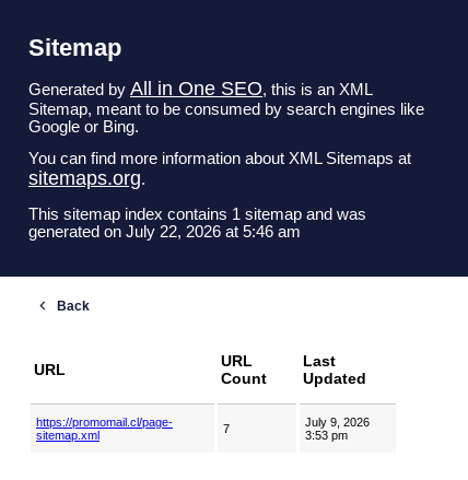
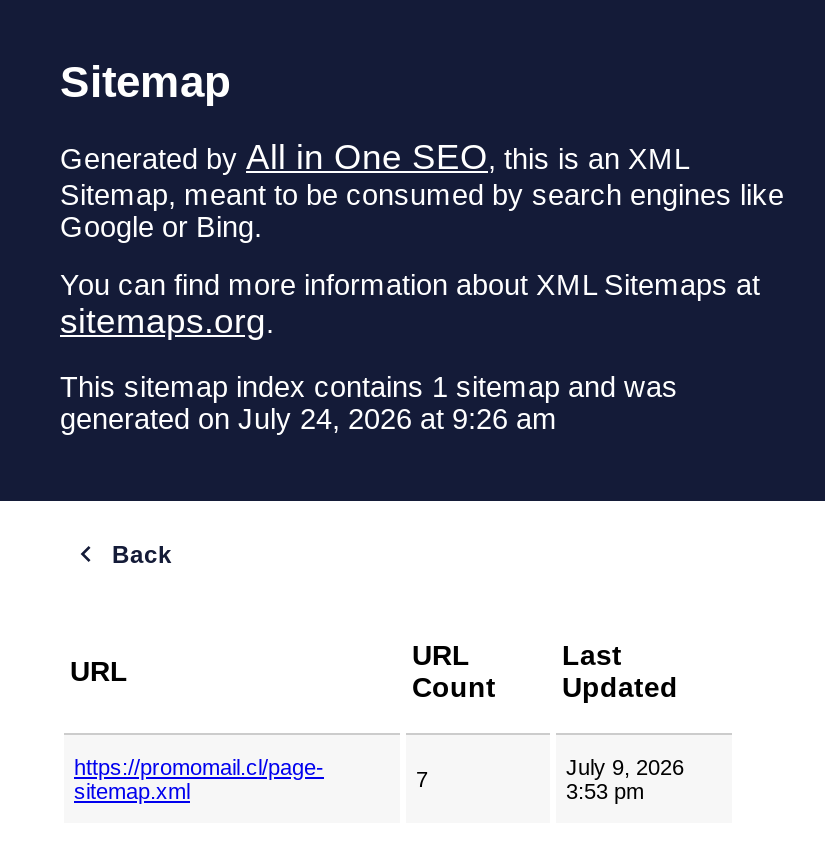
[28,223,301,240] generated on July 22, 2026 at 5:46 am -> [60,402,558,434] generated on July 24, 2026 at 9:26 am

